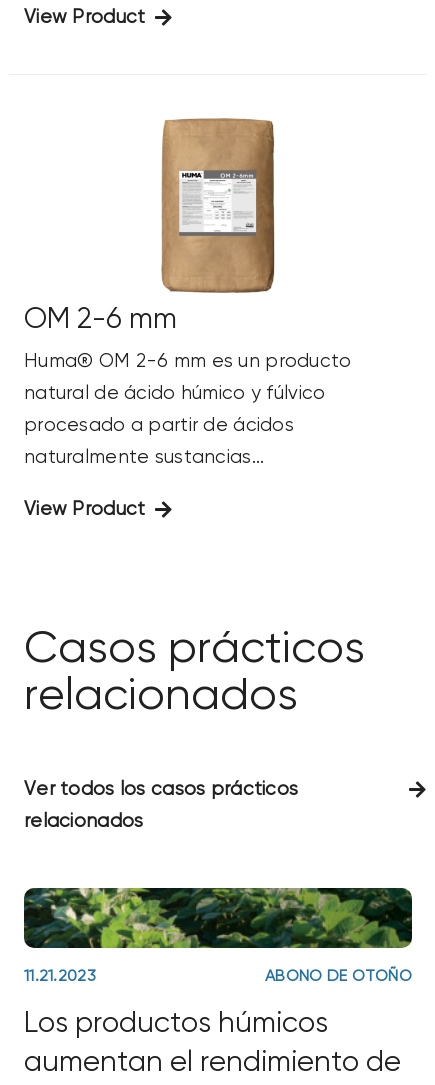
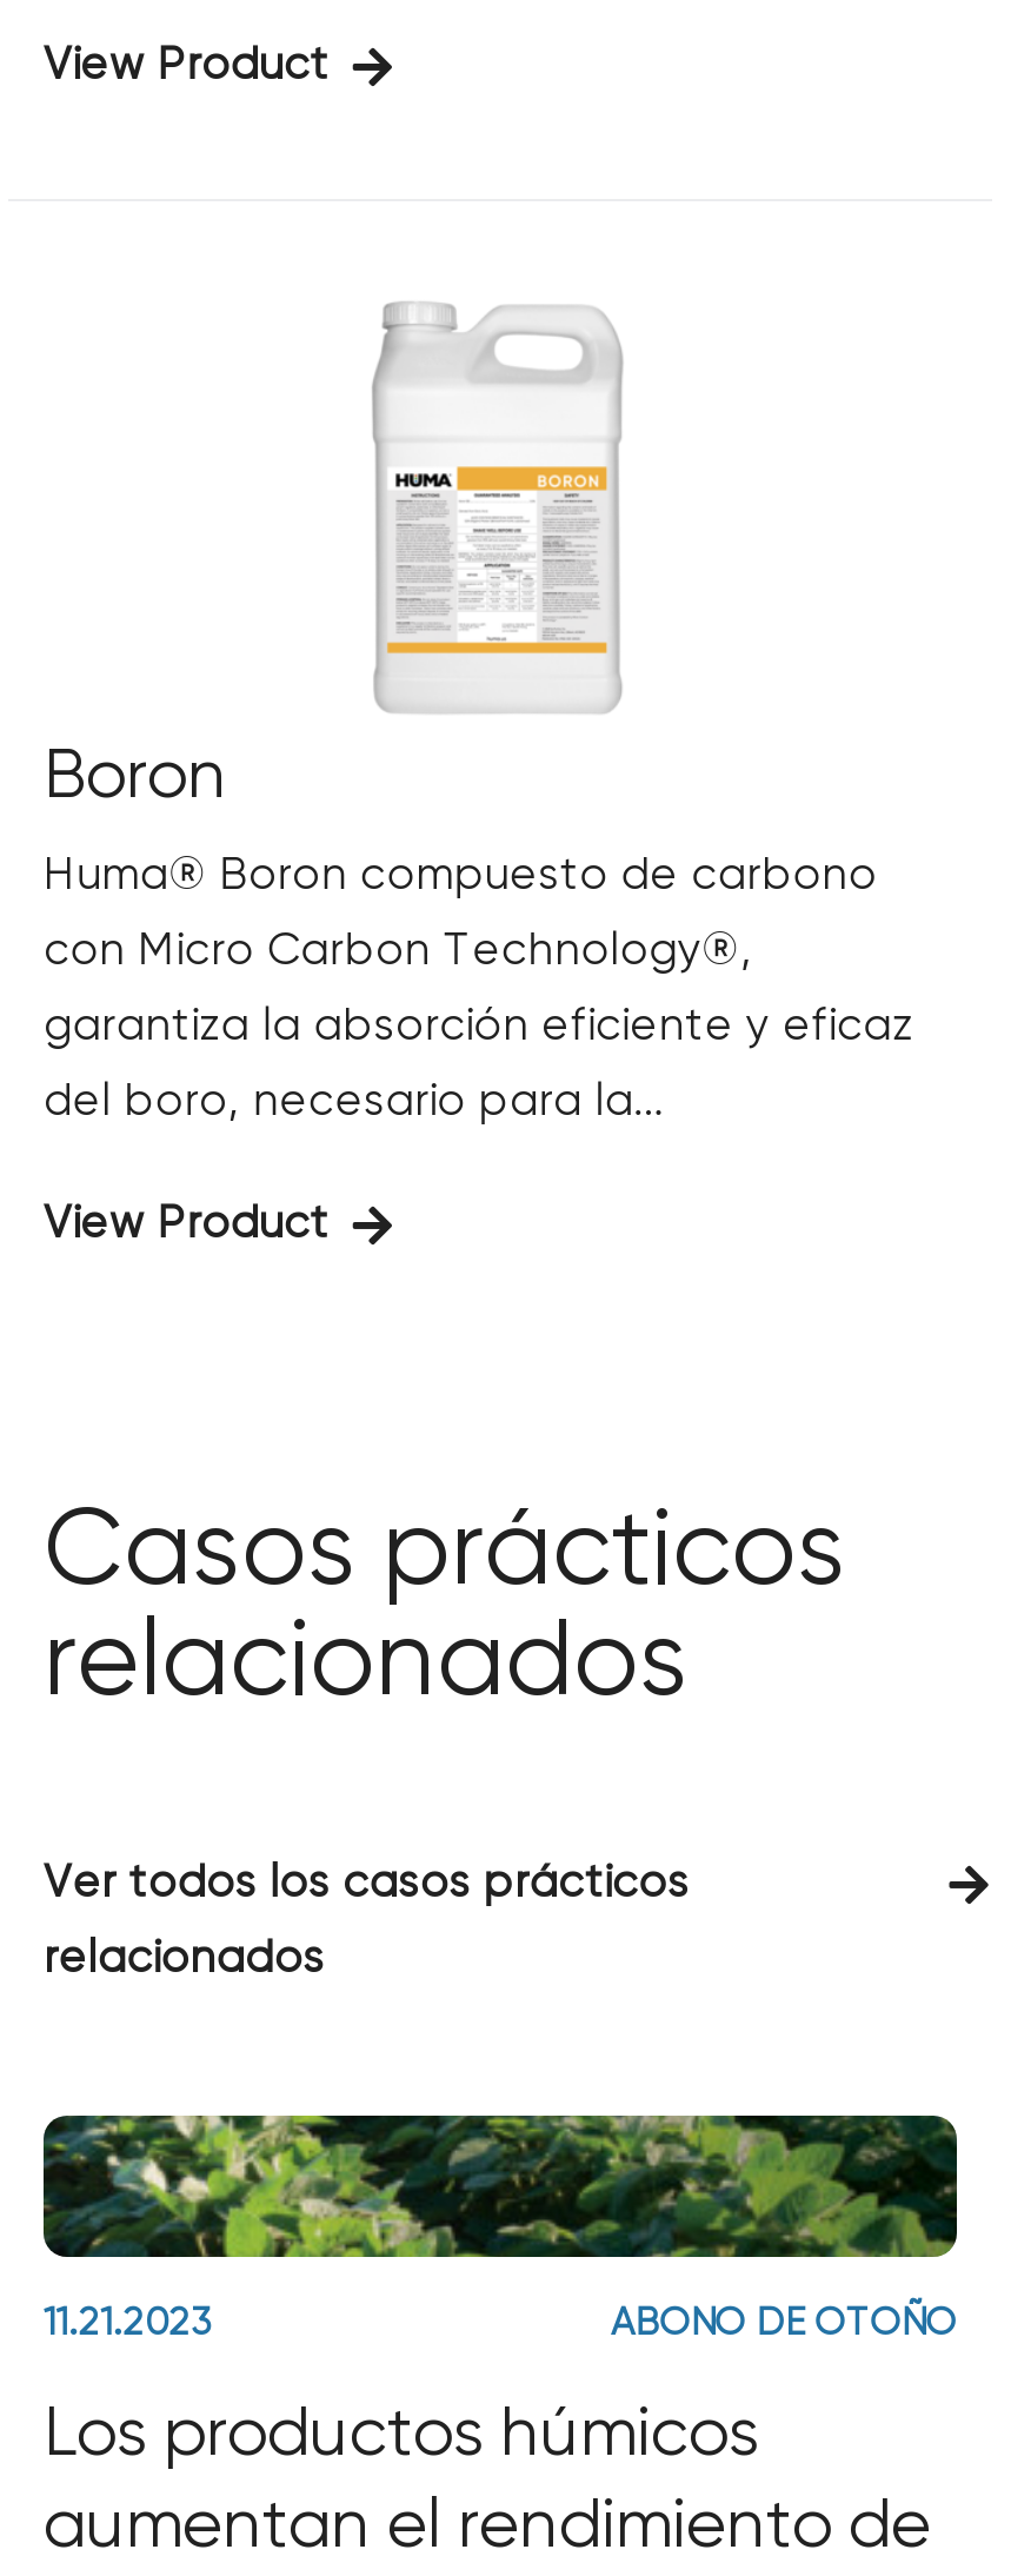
[160,118,275,293] [image] -> [366,305,632,712] [image]
[24,305,177,335] OM 2-6 mm -> [44,743,227,814] Boron
[24,352,351,371] Huma® OM 2-6 mm es un producto -> [44,854,877,898] Huma® Boron compuesto de carbono
[24,384,325,403] natural de ácido húmico y fúlvico -> [44,929,753,974] con Micro Carbon Technology®,
[24,416,294,435] procesado a partir de ácidos -> [44,1004,914,1049] garantiza la absorción eficiente y eficaz
[24,448,264,467] naturalmente sustancias... -> [44,1080,664,1124] del boro, necesario para la...

